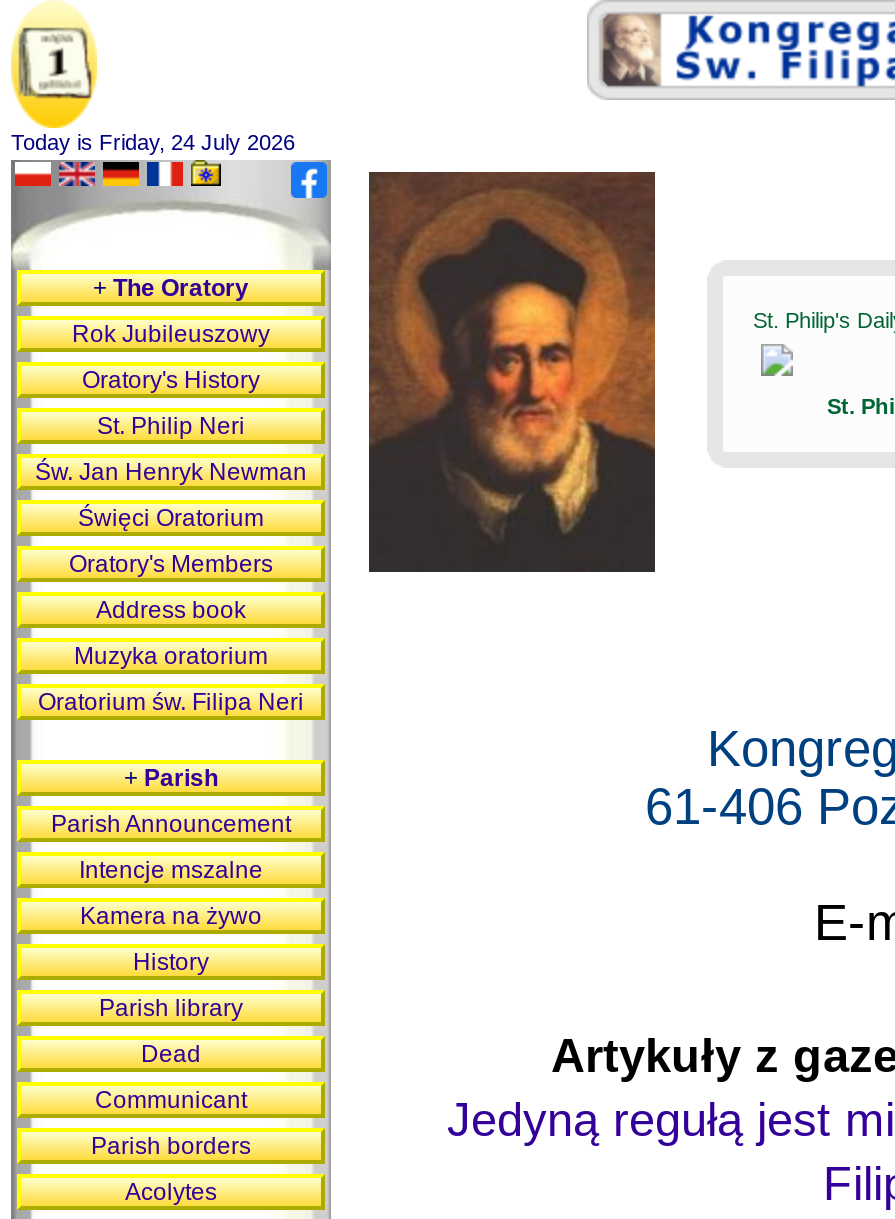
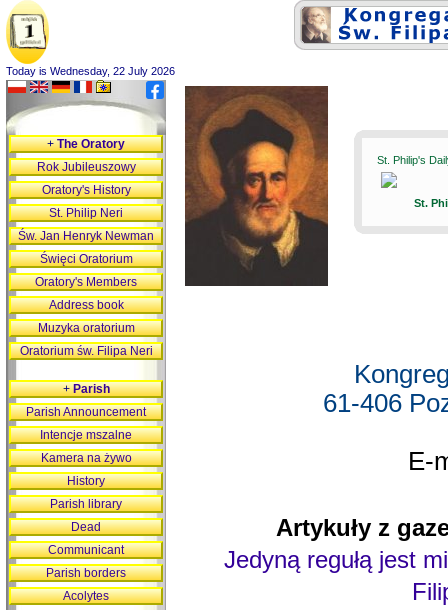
[11,130,295,154] Today is Friday, 24 July 2026 -> [6,65,175,77] Today is Wednesday, 22 July 2026

